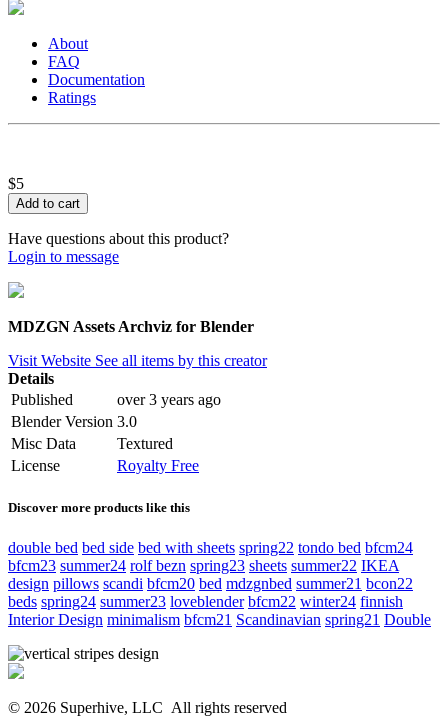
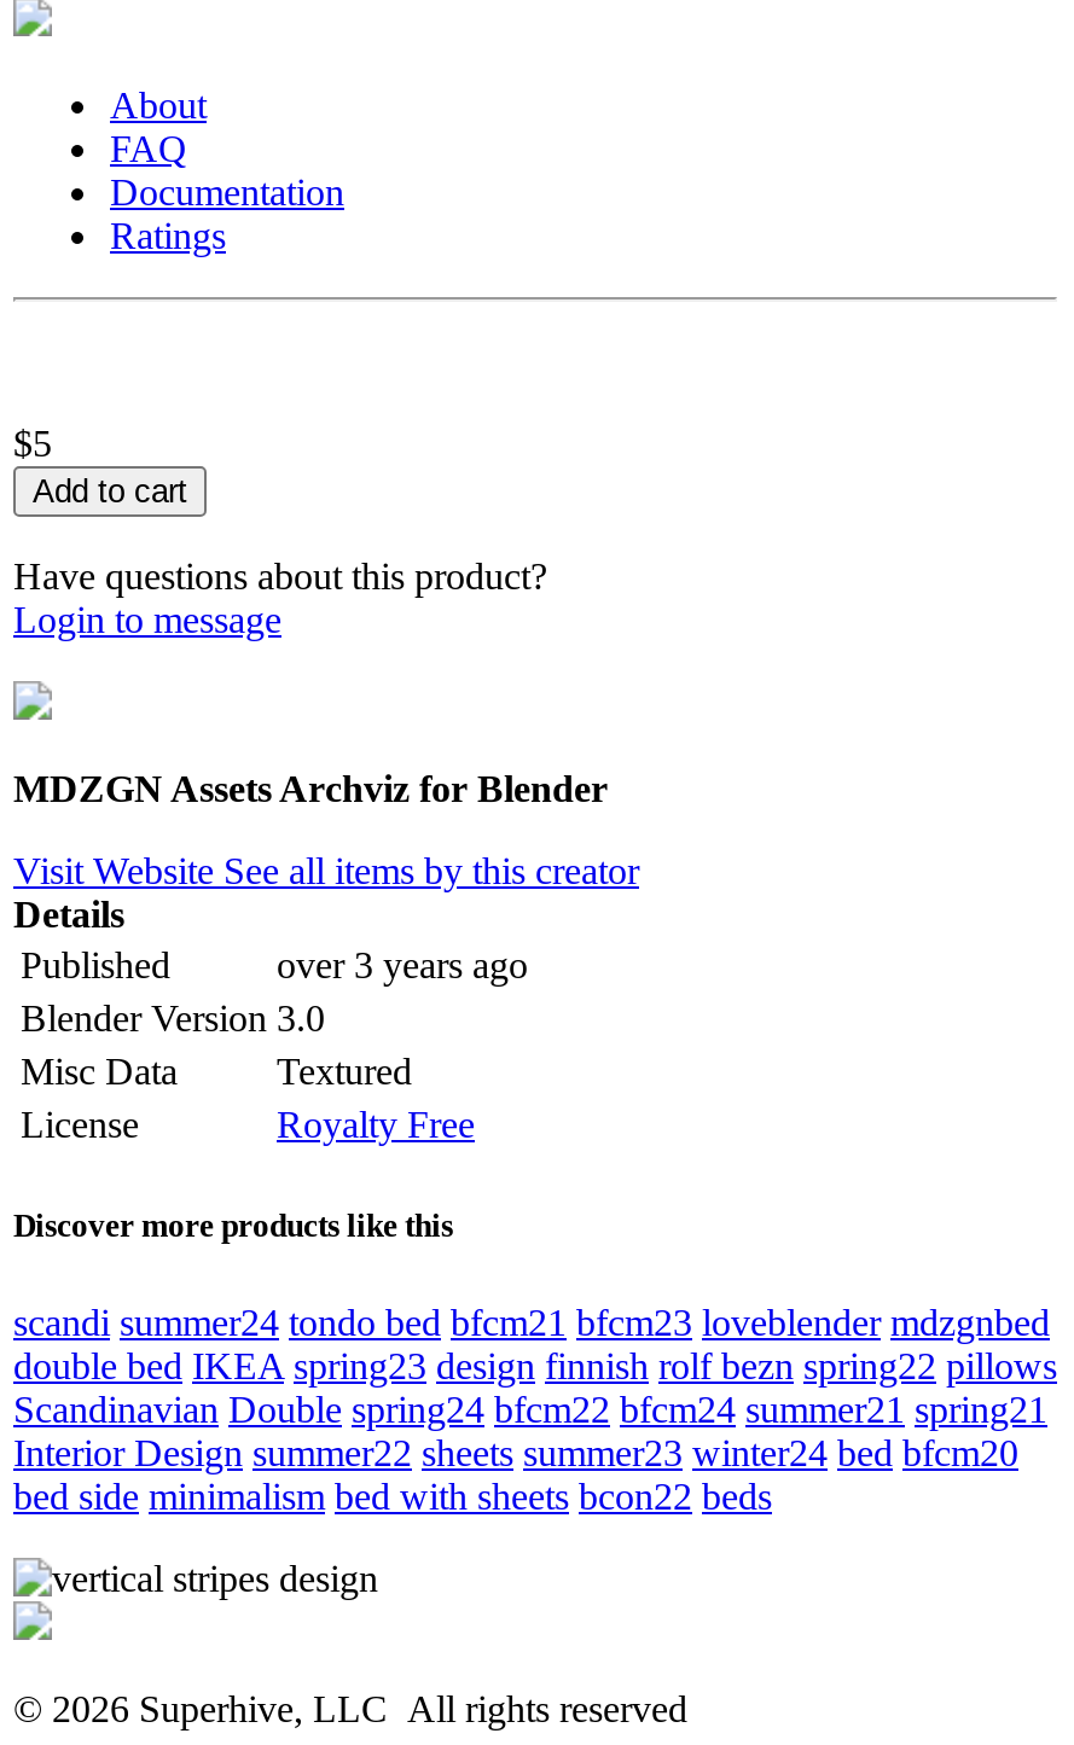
[8,539,431,628] double bed bed side bed with sheets spring22 tondo bed bfcm24 | bfcm23 summer24 rolf bezn spring23 sheets summer22 IKEA | design pillows scandi bfcm20 bed mdzgnbed summer21 bcon22 | beds spring24 summer23 loveblender bfcm22 winter24 finnish | Interior Design minimalism bfcm21 Scandinavian spring21 Double -> [13,1301,1057,1516] scandi summer24 tondo bed bfcm21 bfcm23 loveblender mdzgnbed | double bed IKEA spring23 design finnish rolf bezn spring22 pillows | Scandinavian Double spring24 bfcm22 bfcm24 summer21 spring21 | Interior Design summer22 sheets summer23 winter24 bed bfcm20 | bed side minimalism bed with sheets bcon22 beds

